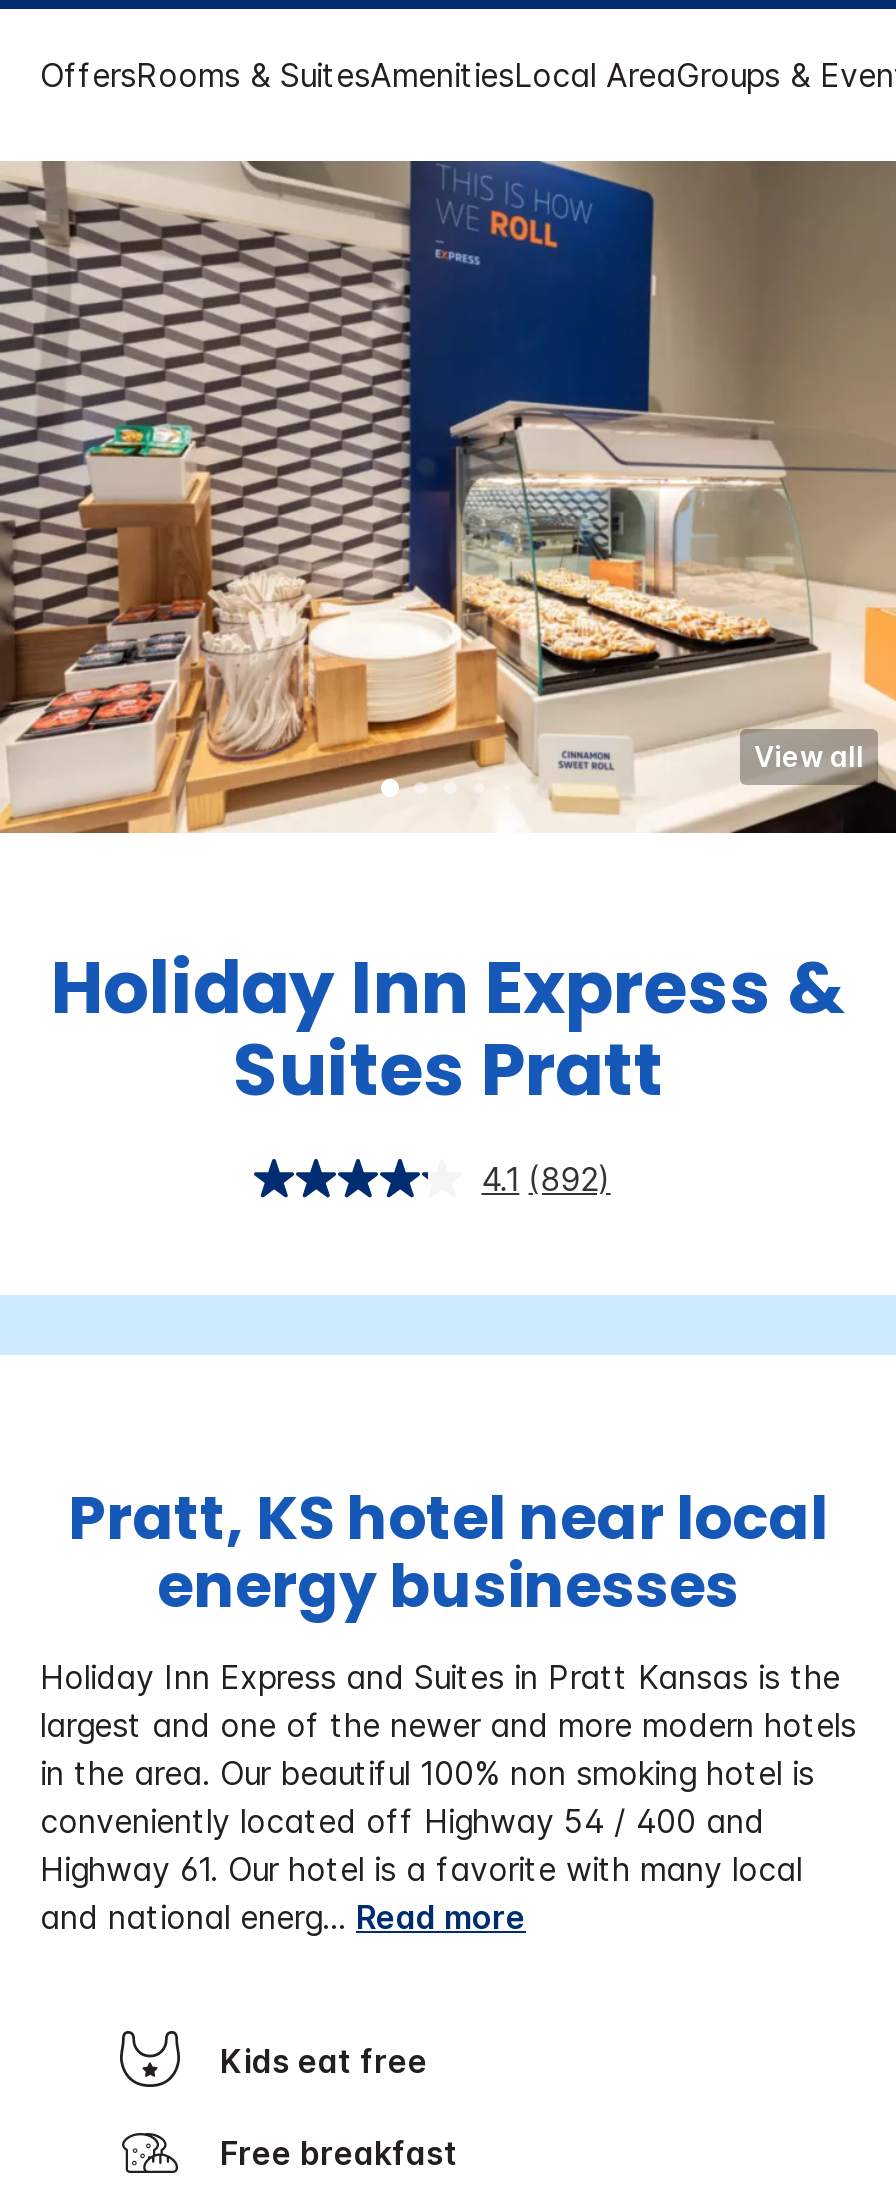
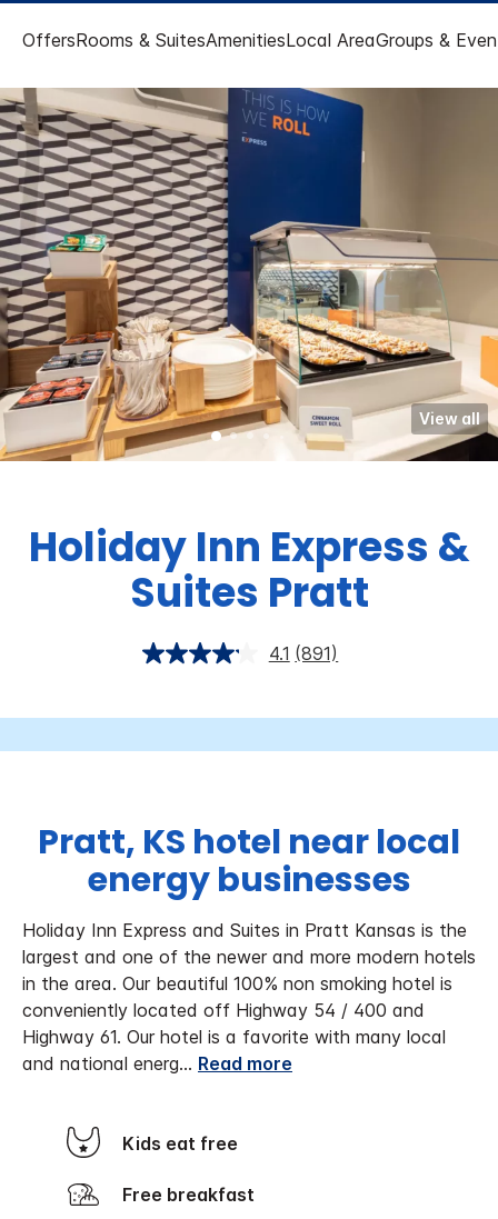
[481,1159,611,1199] 4.1 (892) -> [269,642,338,665] 4.1 (891)

